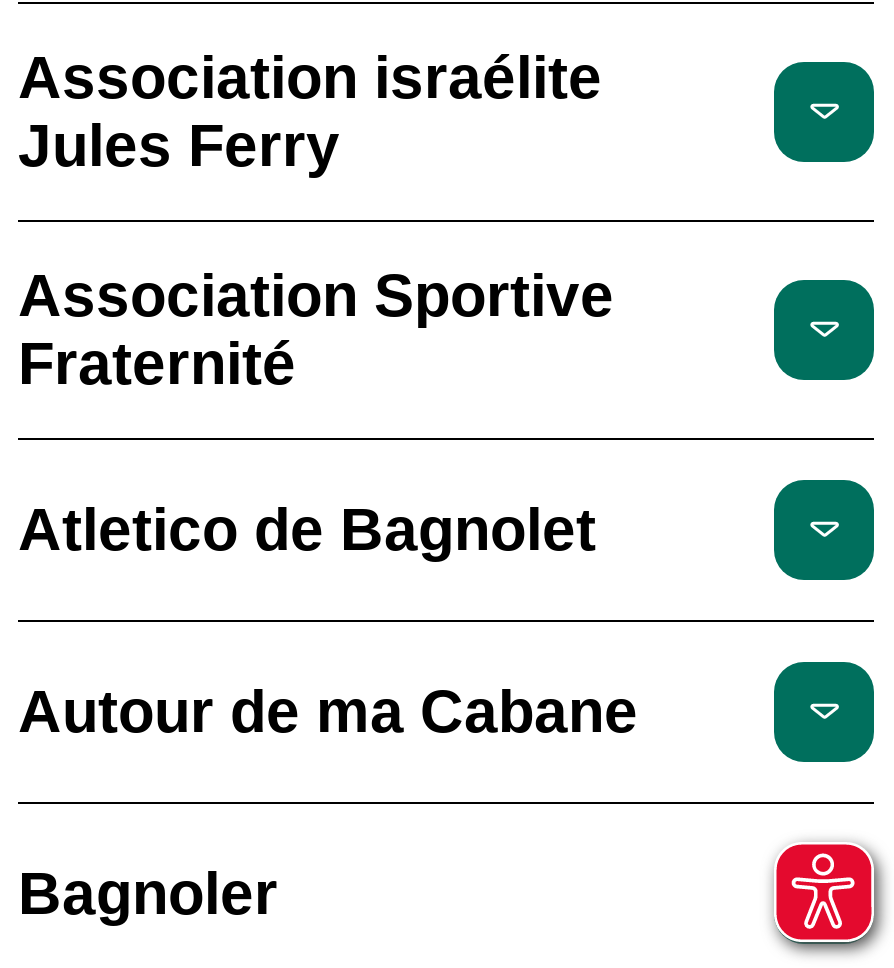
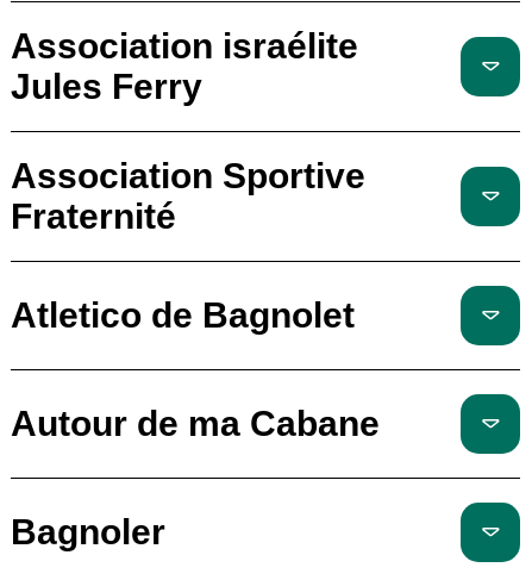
[774,842,886,956] [image] -> [459,501,526,568] [image]

